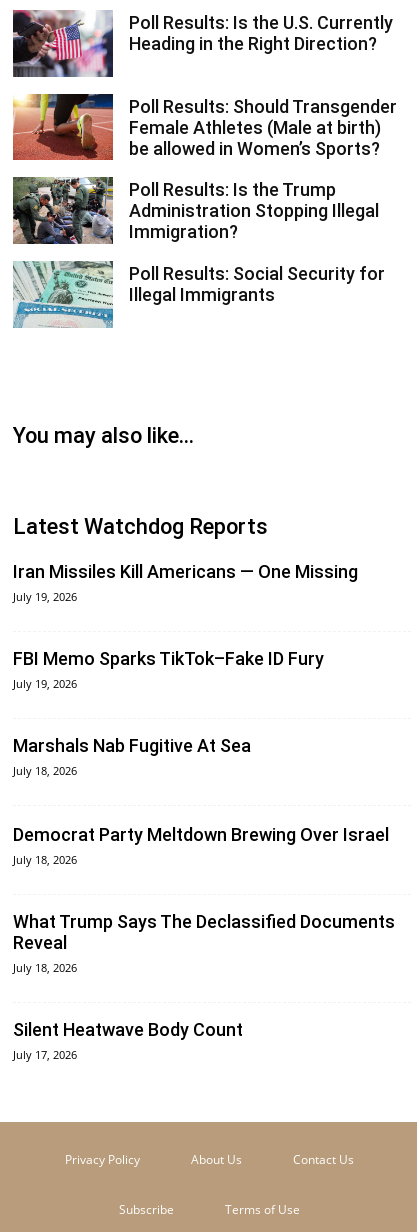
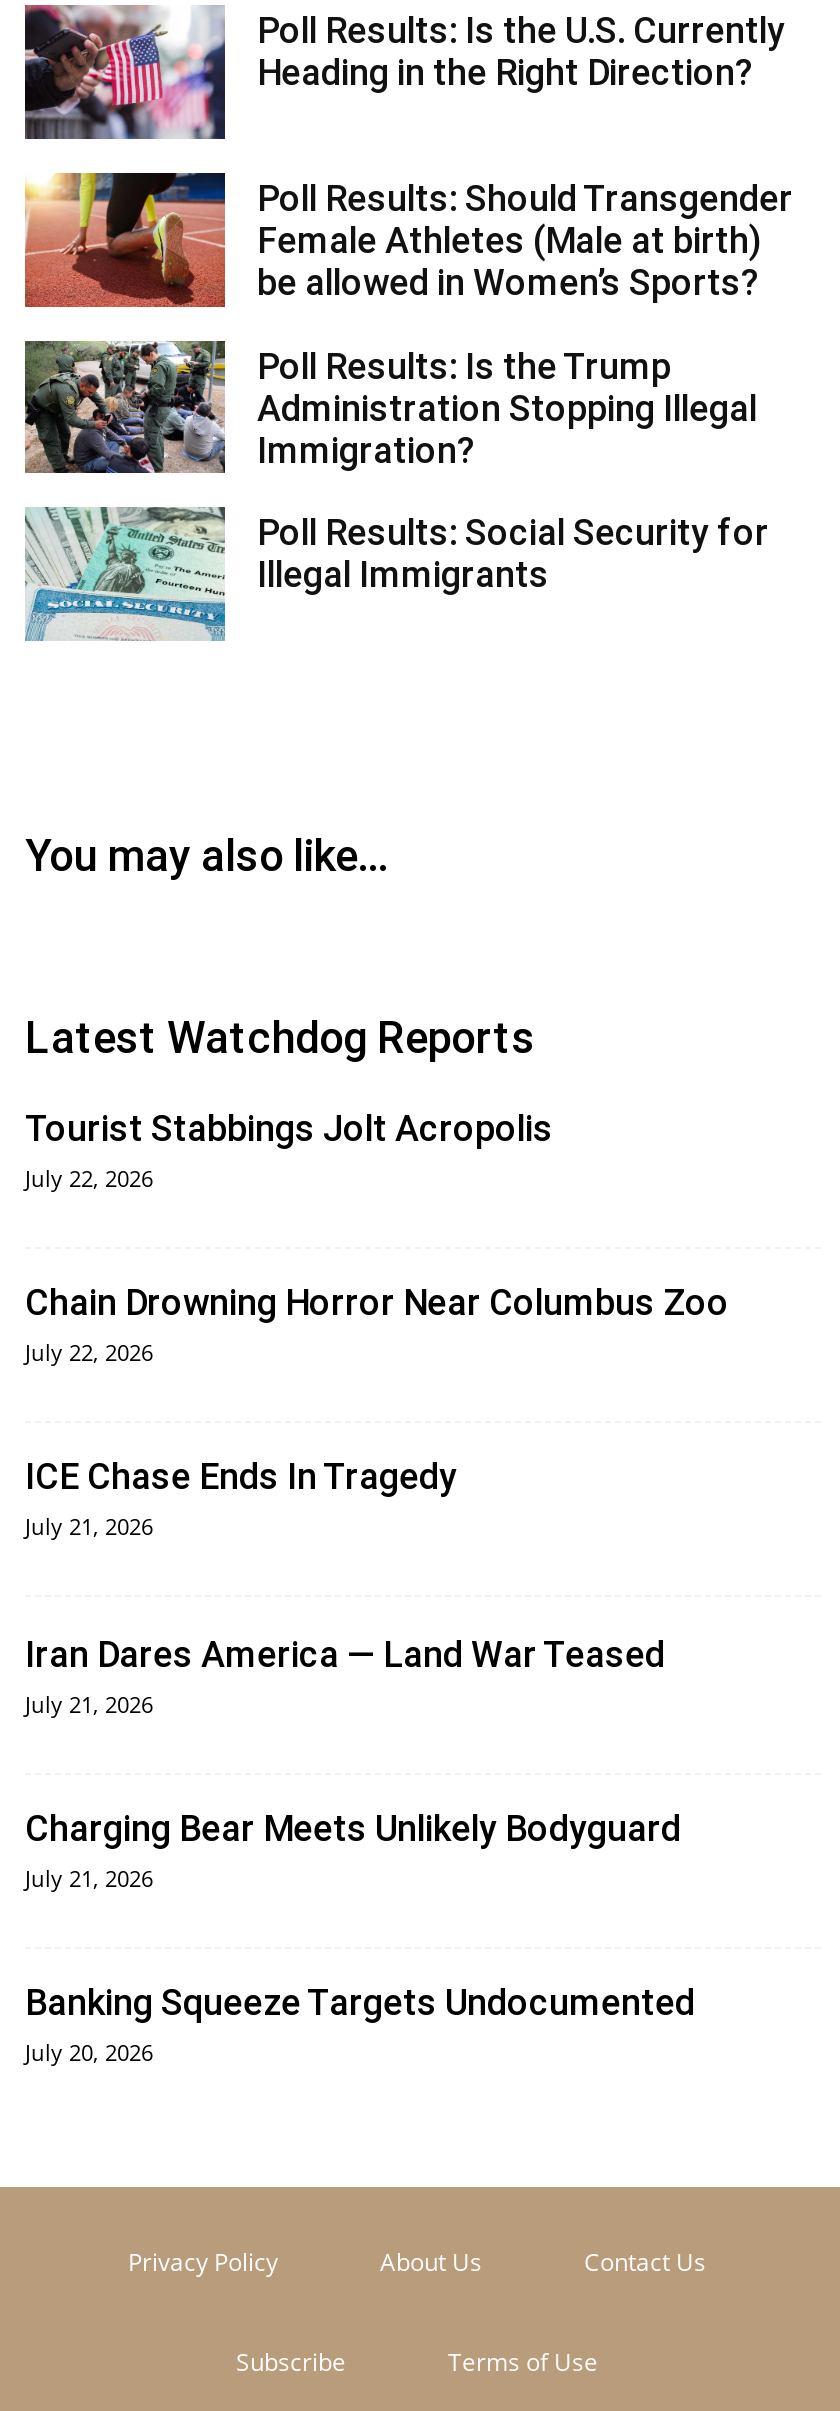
[13,561,358,604] Iran Missiles Kill Americans — One Missing | July 19, 2026 -> [25,1107,553,1193] Tourist Stabbings Jolt Acropolis | July 22, 2026
[13,648,324,691] FBI Memo Sparks TikTok–Fake ID Fury | July 19, 2026 -> [25,1281,729,1367] Chain Drowning Horror Near Columbus Zoo | July 22, 2026
[13,735,251,778] Marshals Nab Fugitive At Sea | July 18, 2026 -> [25,1455,457,1541] ICE Chase Ends In Tragedy | July 21, 2026
[13,824,389,867] Democrat Party Meltdown Brewing Over Israel | July 18, 2026 -> [25,1633,665,1719] Iran Dares America — Land War Teased | July 21, 2026
[13,911,395,975] What Trump Says The Declassified Documents | Reveal | July 18, 2026 -> [25,1807,681,1893] Charging Bear Meets Unlikely Bodyguard | July 21, 2026
[13,1019,243,1062] Silent Heatwave Body Count | July 17, 2026 -> [25,1981,695,2067] Banking Squeeze Targets Undocumented | July 20, 2026

